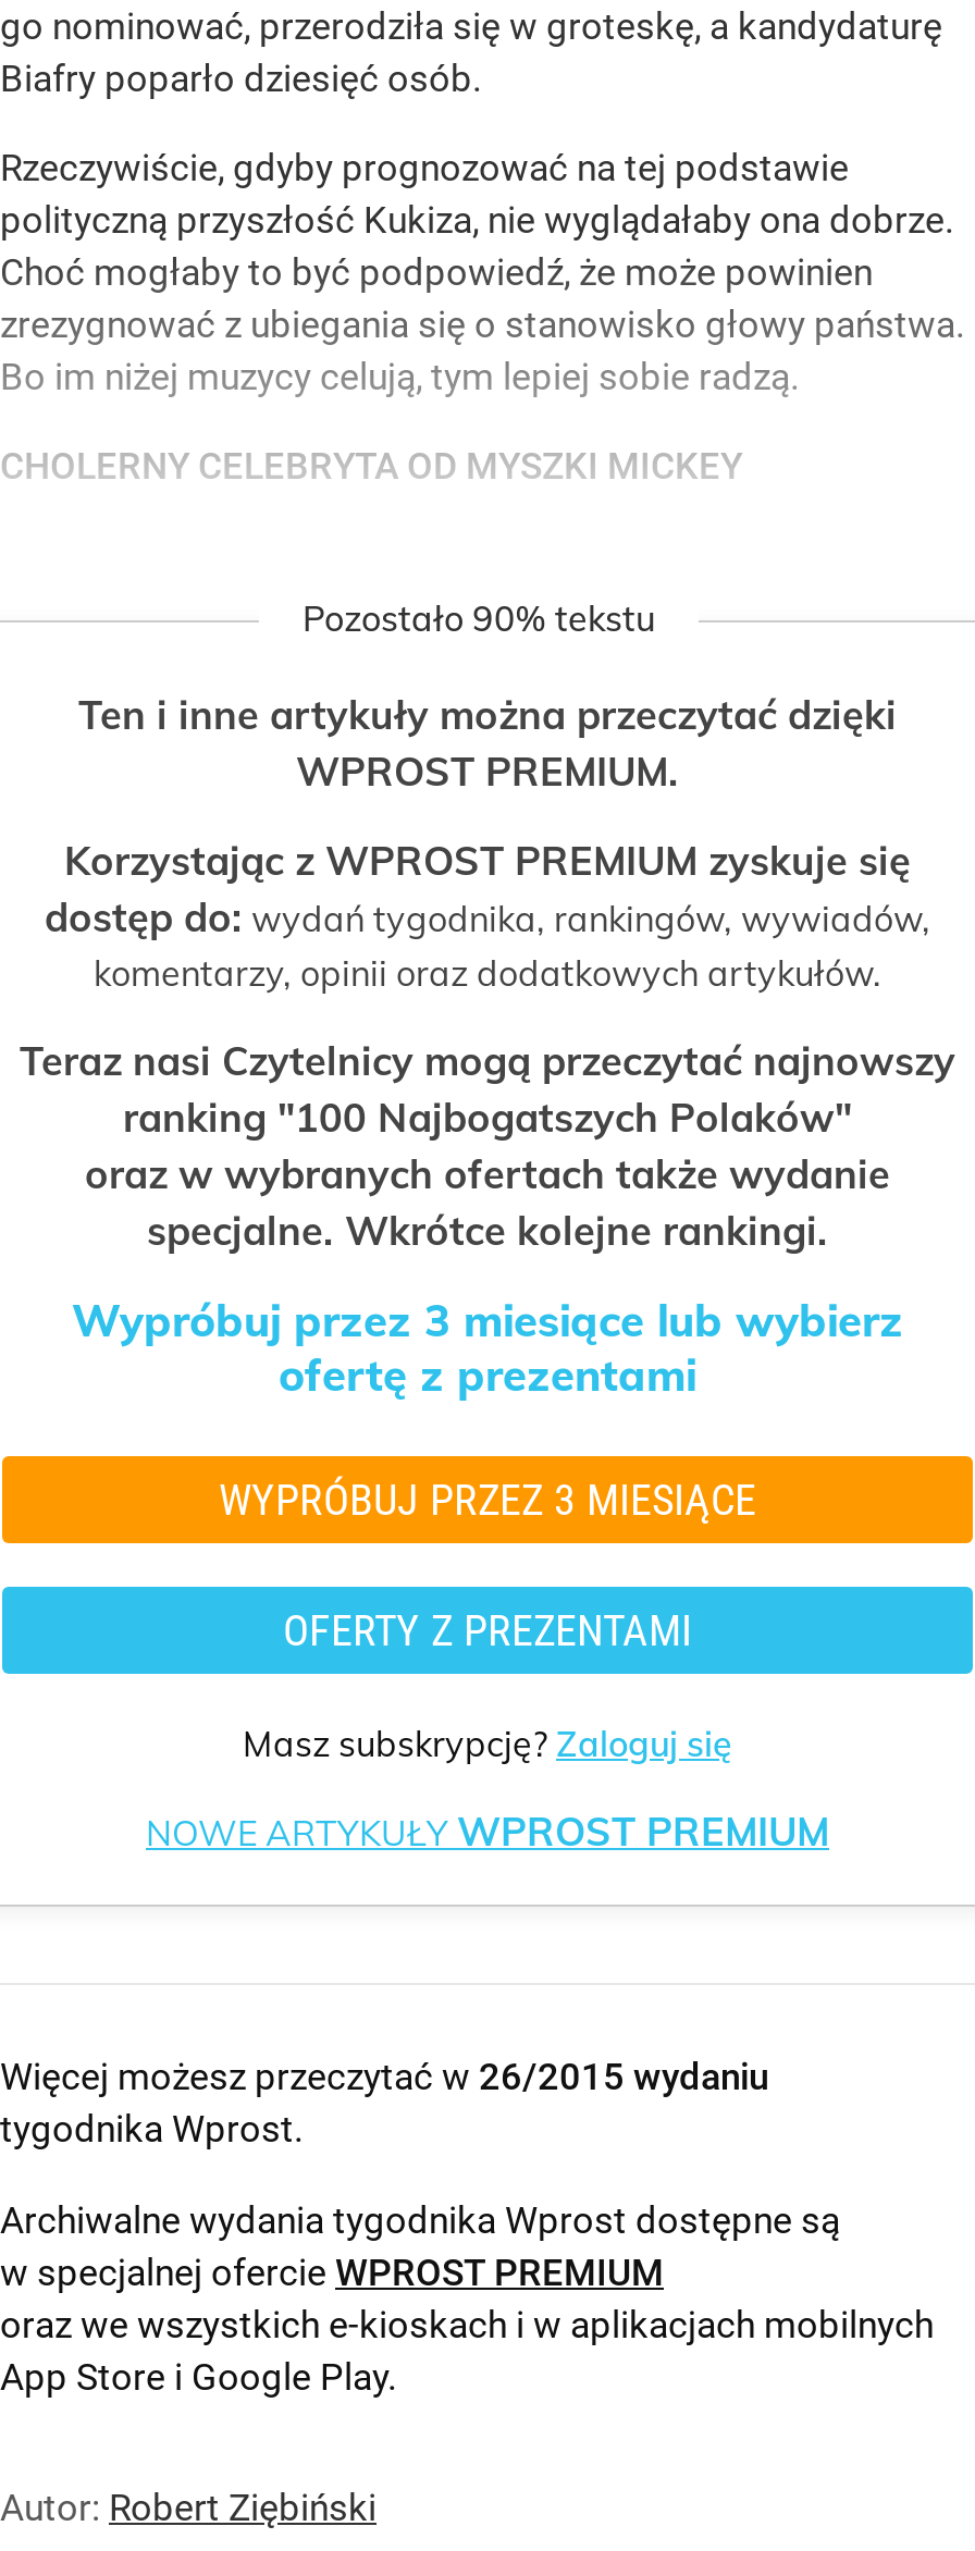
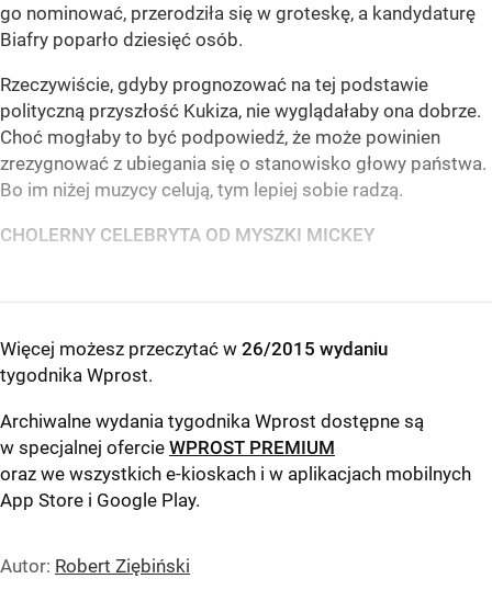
[20,596,955,1857] Pozostało 90% tekstu | Ten i inne artykuły można przeczytać dzięki | WPROST PREMIUM. | Korzystając z WPROST PREMIUM zyskuje się | dostęp do: wydań tygodnika, rankingów, wywiadów, | komentarzy, opinii oraz dodatkowych artykułów. | Teraz nasi Czytelnicy mogą przeczytać najnowszy | ranking "100 Najbogatszych Polaków" | oraz w wybranych ofertach także wydanie | specjalne. Wkrótce kolejne rankingi. | Wypróbuj przez 3 miesiące lub wybierz | ofertę z prezentami | WYPRÓBUJ PRZEZ 3 MIESIĄCE | OFERTY Z PREZENTAMI | Masz subskrypcję? Zaloguj się | NOWE ARTYKUŁY WPROST PREMIUM -> none

